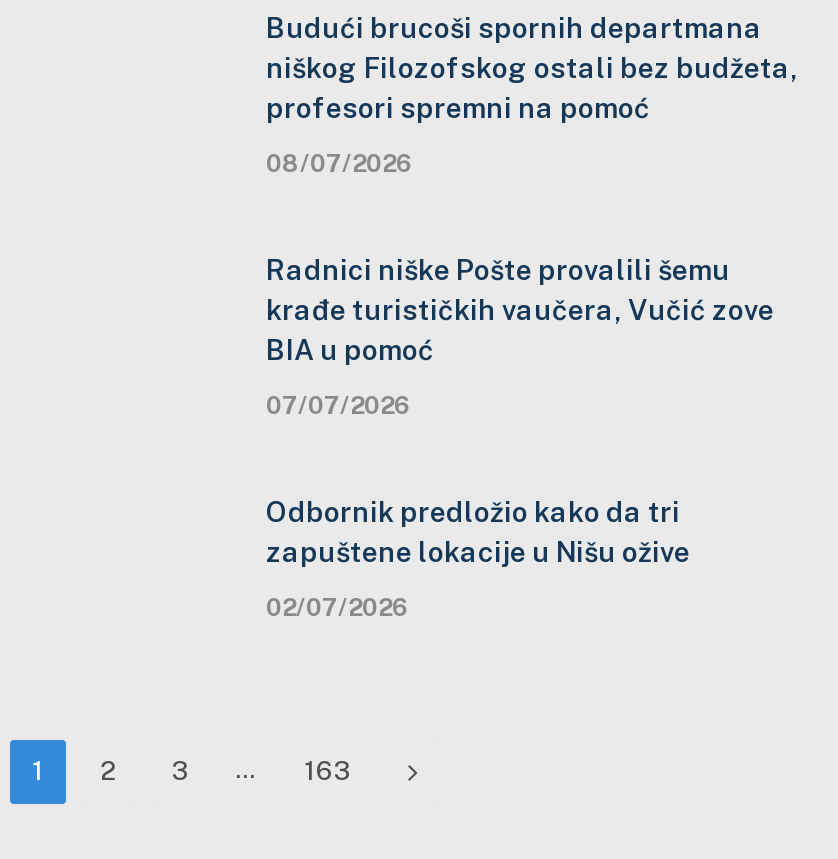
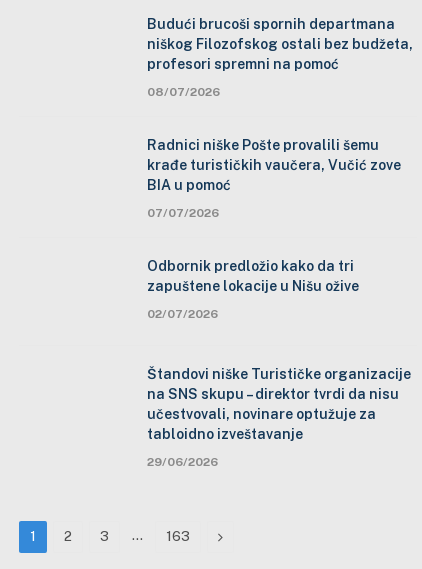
none -> [147,366,411,469] Štandovi niške Turističke organizacije | na SNS skupu – direktor tvrdi da nisu | učestvovali, novinare optužuje za | tabloidno izveštavanje | 29/06/2026

